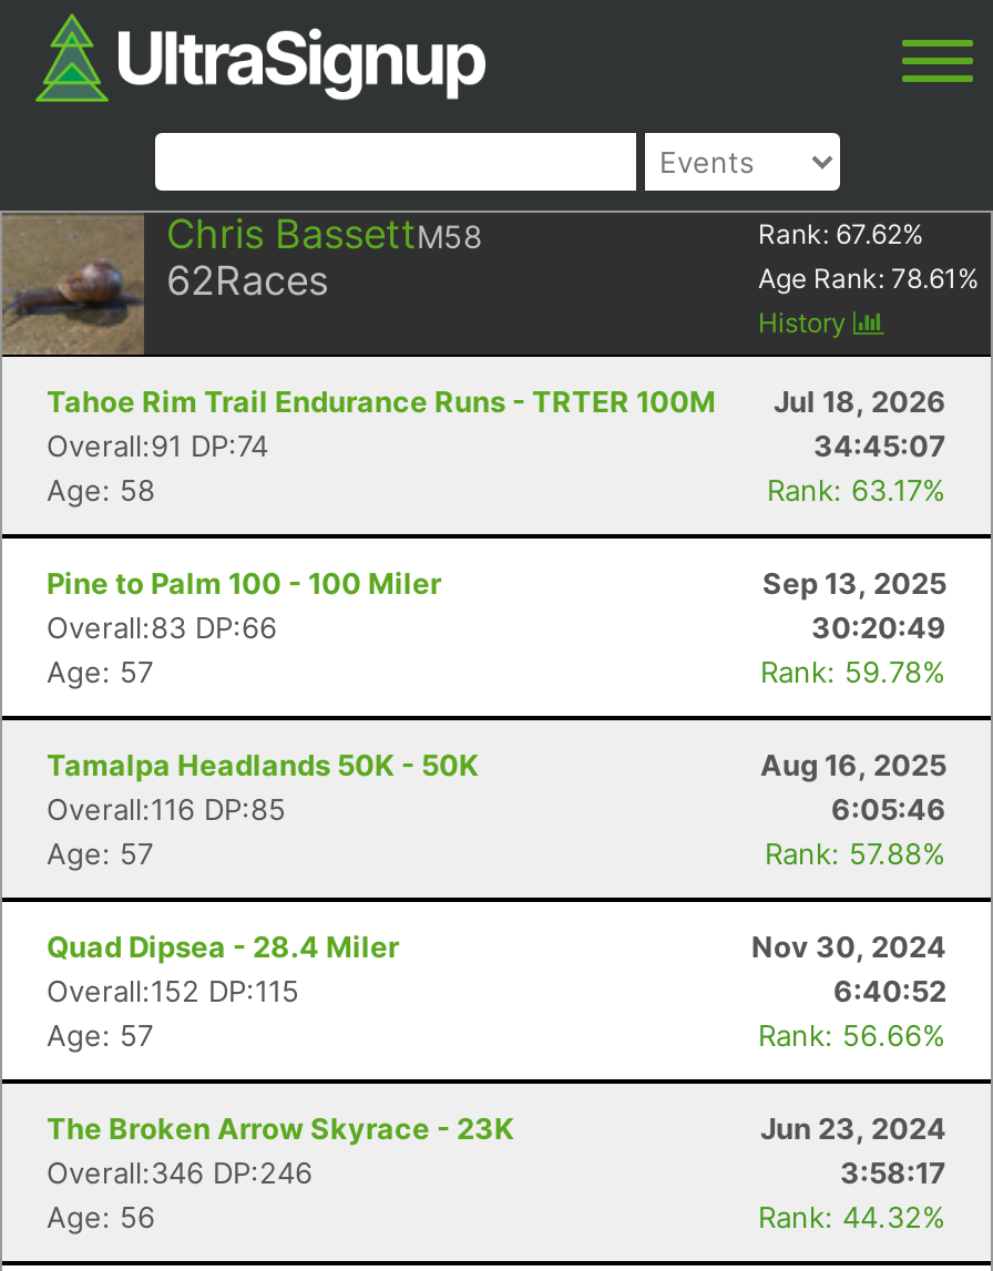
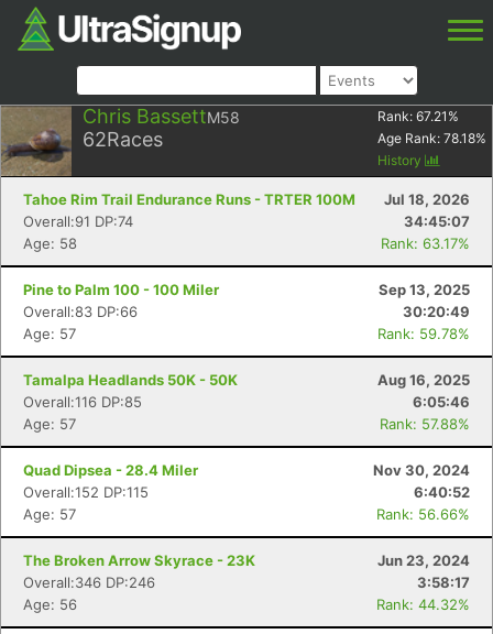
[758,217,924,250] Rank: 67.62% -> [377,108,459,124] Rank: 67.21%
[758,262,980,295] Age Rank: 78.61% -> [377,130,486,146] Age Rank: 78.18%

